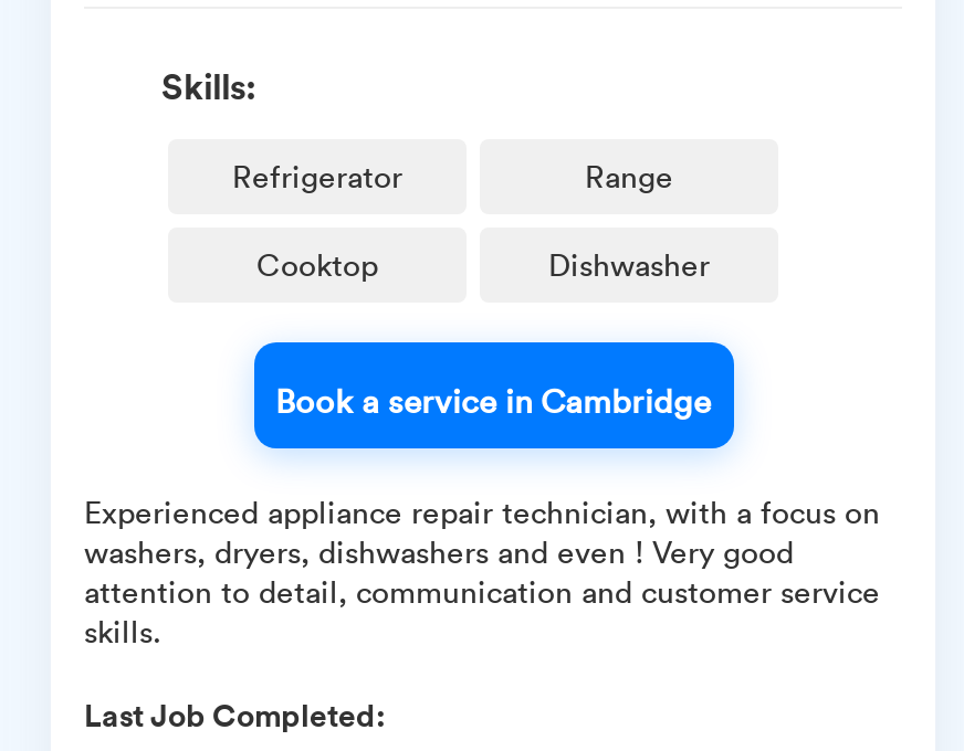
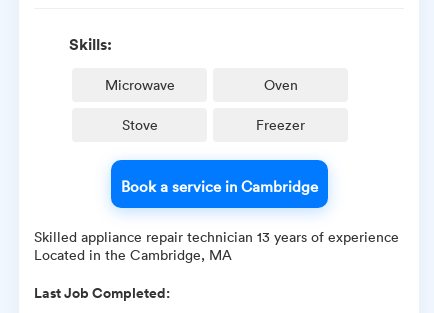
[232,156,673,197] Refrigerator | Range -> [104,75,297,94] Microwave | Oven
[256,244,710,286] Cooktop | Dishwasher -> [121,115,305,134] Stove | Freezer
[84,491,880,652] Experienced appliance repair technician, with a focus on | washers, dryers, dishwashers and even ! Very good | attention to detail, communication and customer service | skills. -> [34,227,399,264] Skilled appliance repair technician 13 years of experience | Located in the Cambridge, MA

